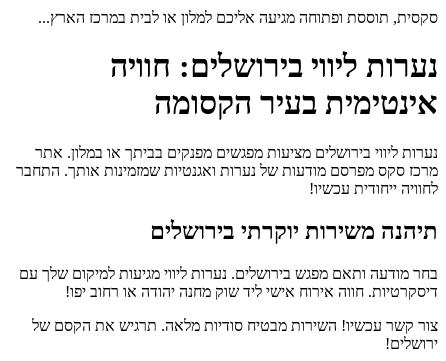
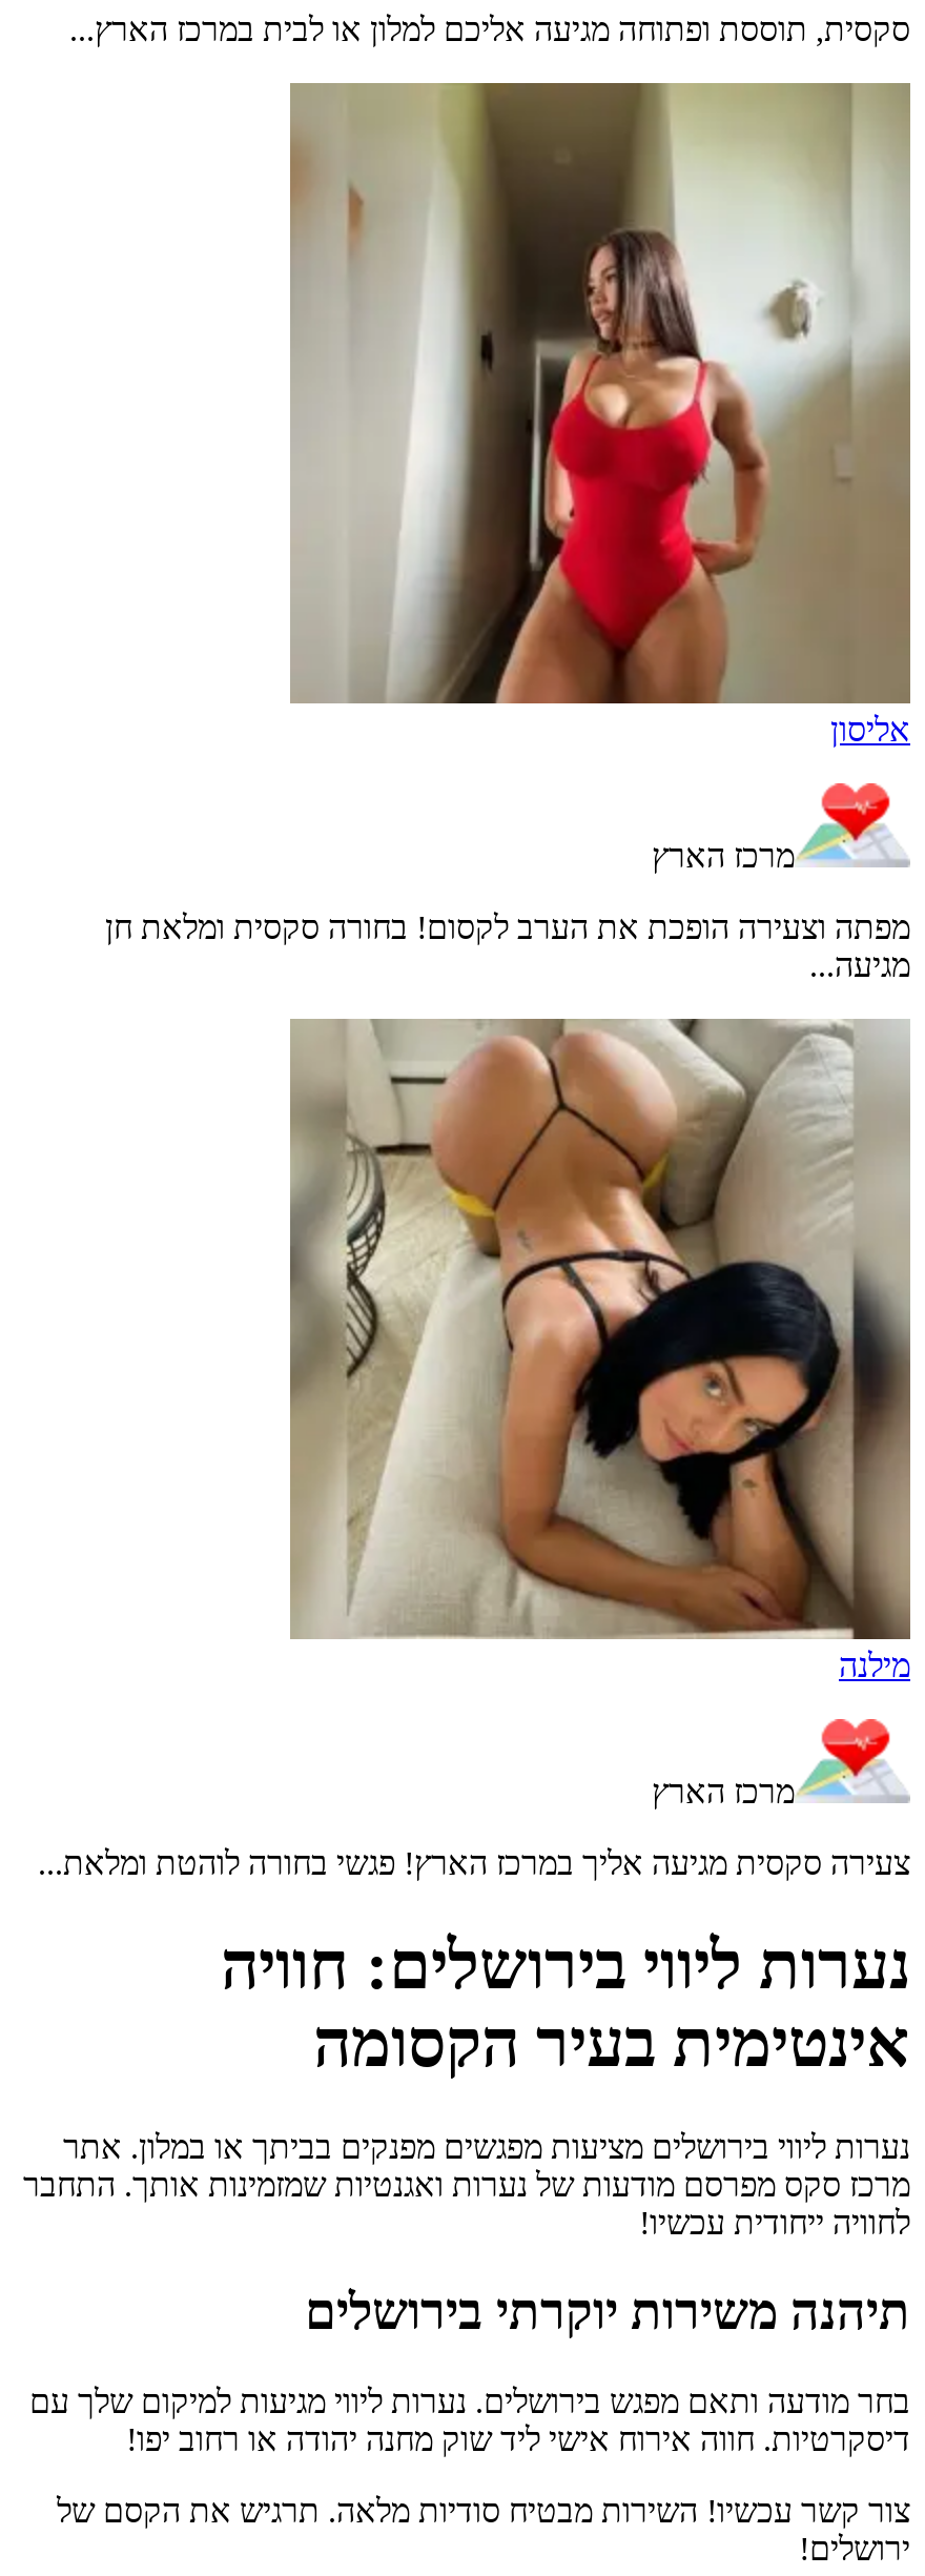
none -> [38,1717,910,1881] [image] | מרכז הארץ | צעירה סקסית מגיעה אליך במרכז הארץ! פגשי בחורה לוהטת ומלאת...
none -> [105,781,910,983] [image] | מרכז הארץ | מפתה וצעירה הופכת את הערב לקסום! בחורה סקסית ומלאת חן | מגיעה...
none -> [288,81,912,747] [image] | אליסון
none -> [288,1017,912,1683] [image] | מילנה

